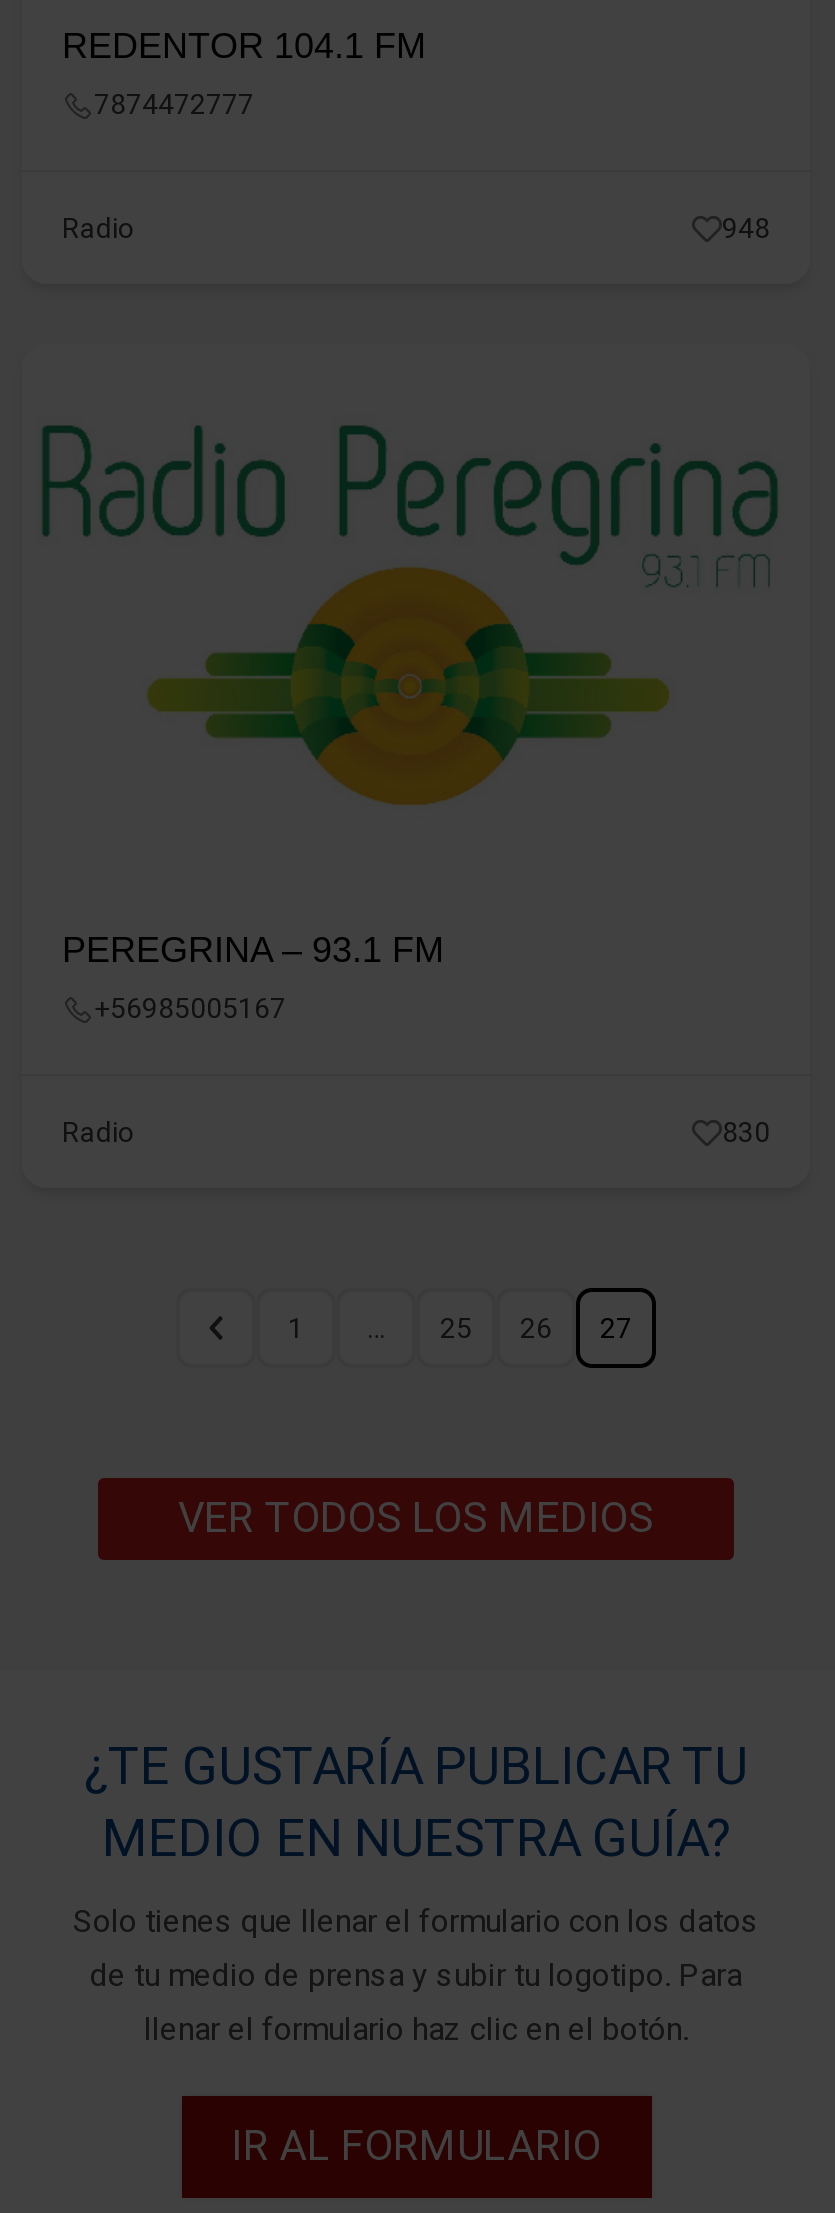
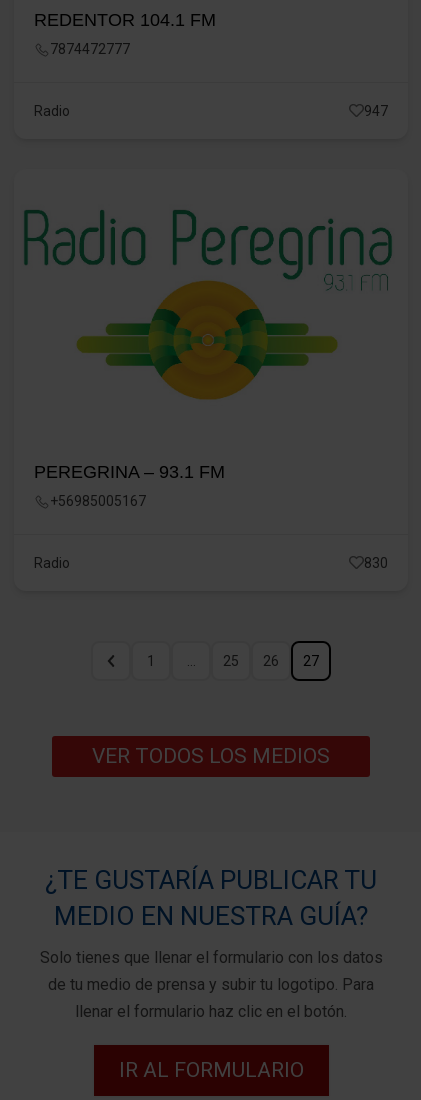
[722,213,770,245] 948 -> [364,103,388,119] 947

